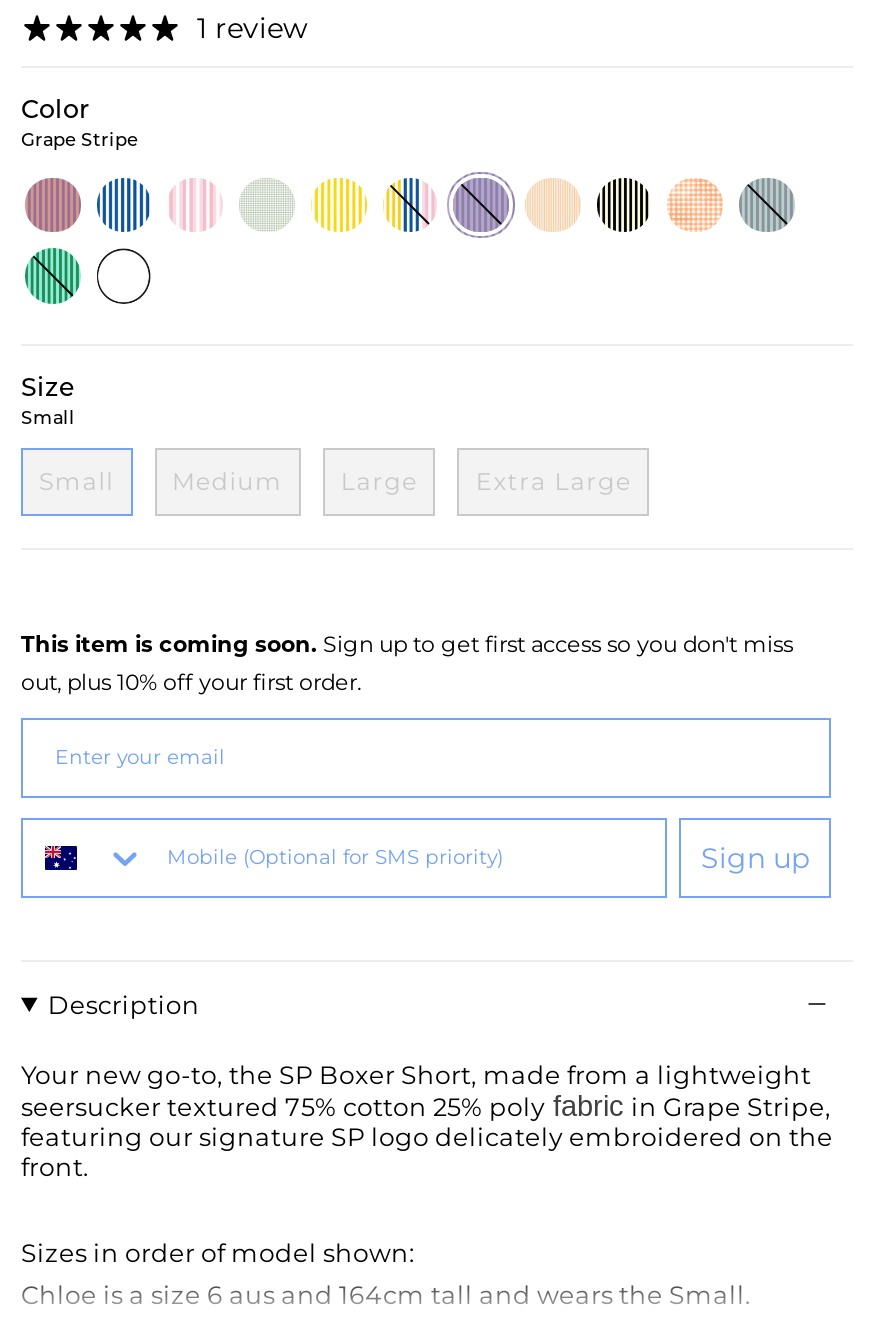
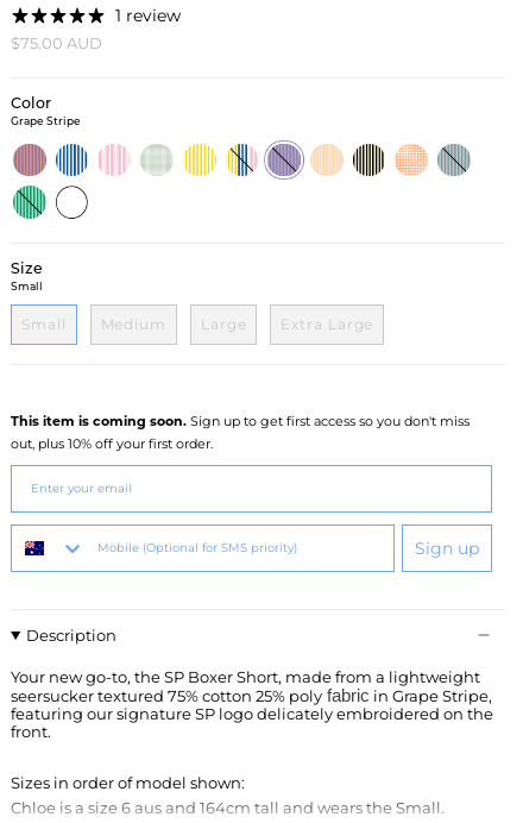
none -> [11,34,102,52] $75.00 AUD

